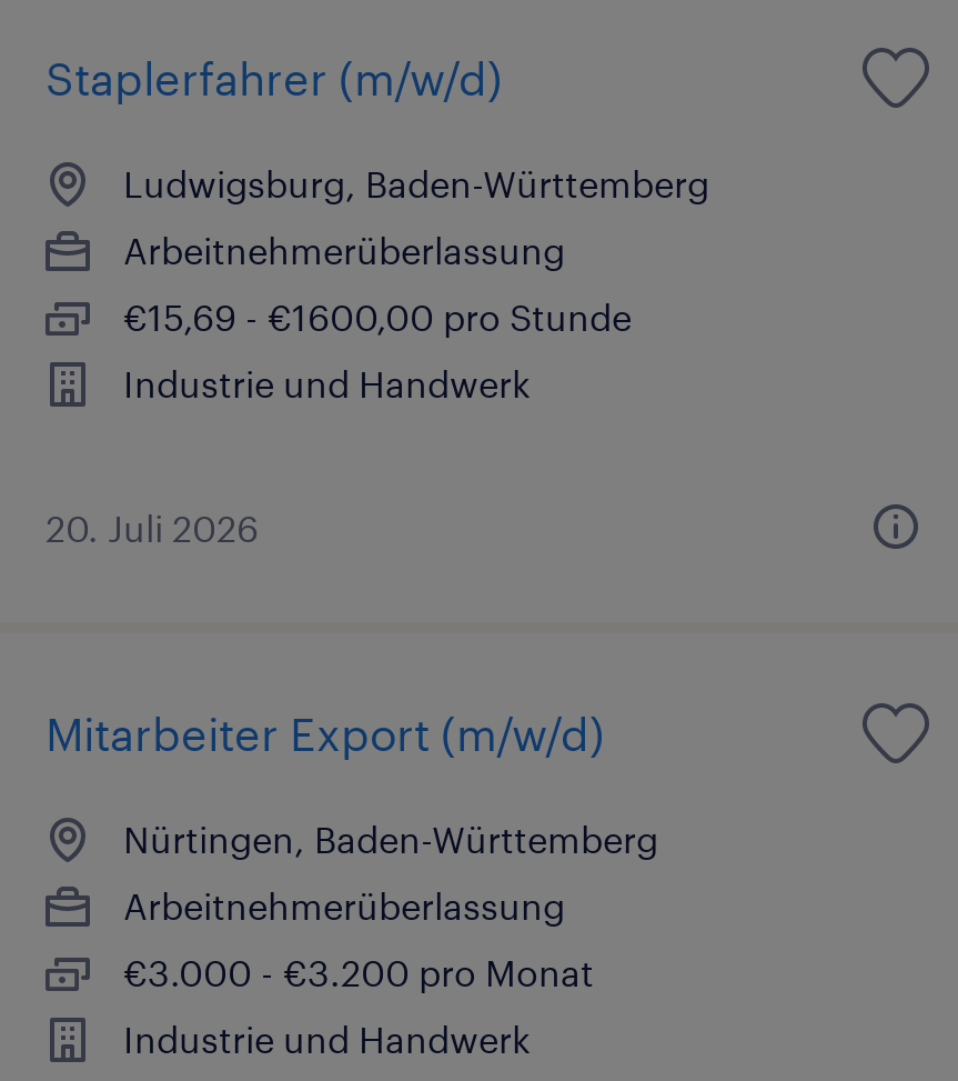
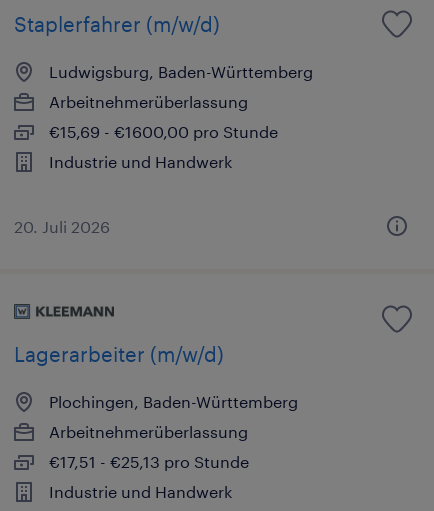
[46,707,605,760] Mitarbeiter Export (m/w/d) -> [14,342,224,366] Lagerarbeiter (m/w/d)
[123,818,658,860] Nürtingen, Baden-Württemberg -> [49,392,298,411] Plochingen, Baden-Württemberg
[123,951,594,993] €3.000 - €3.200 pro Monat -> [49,452,249,471] €17,51 - €25,13 pro Stunde

